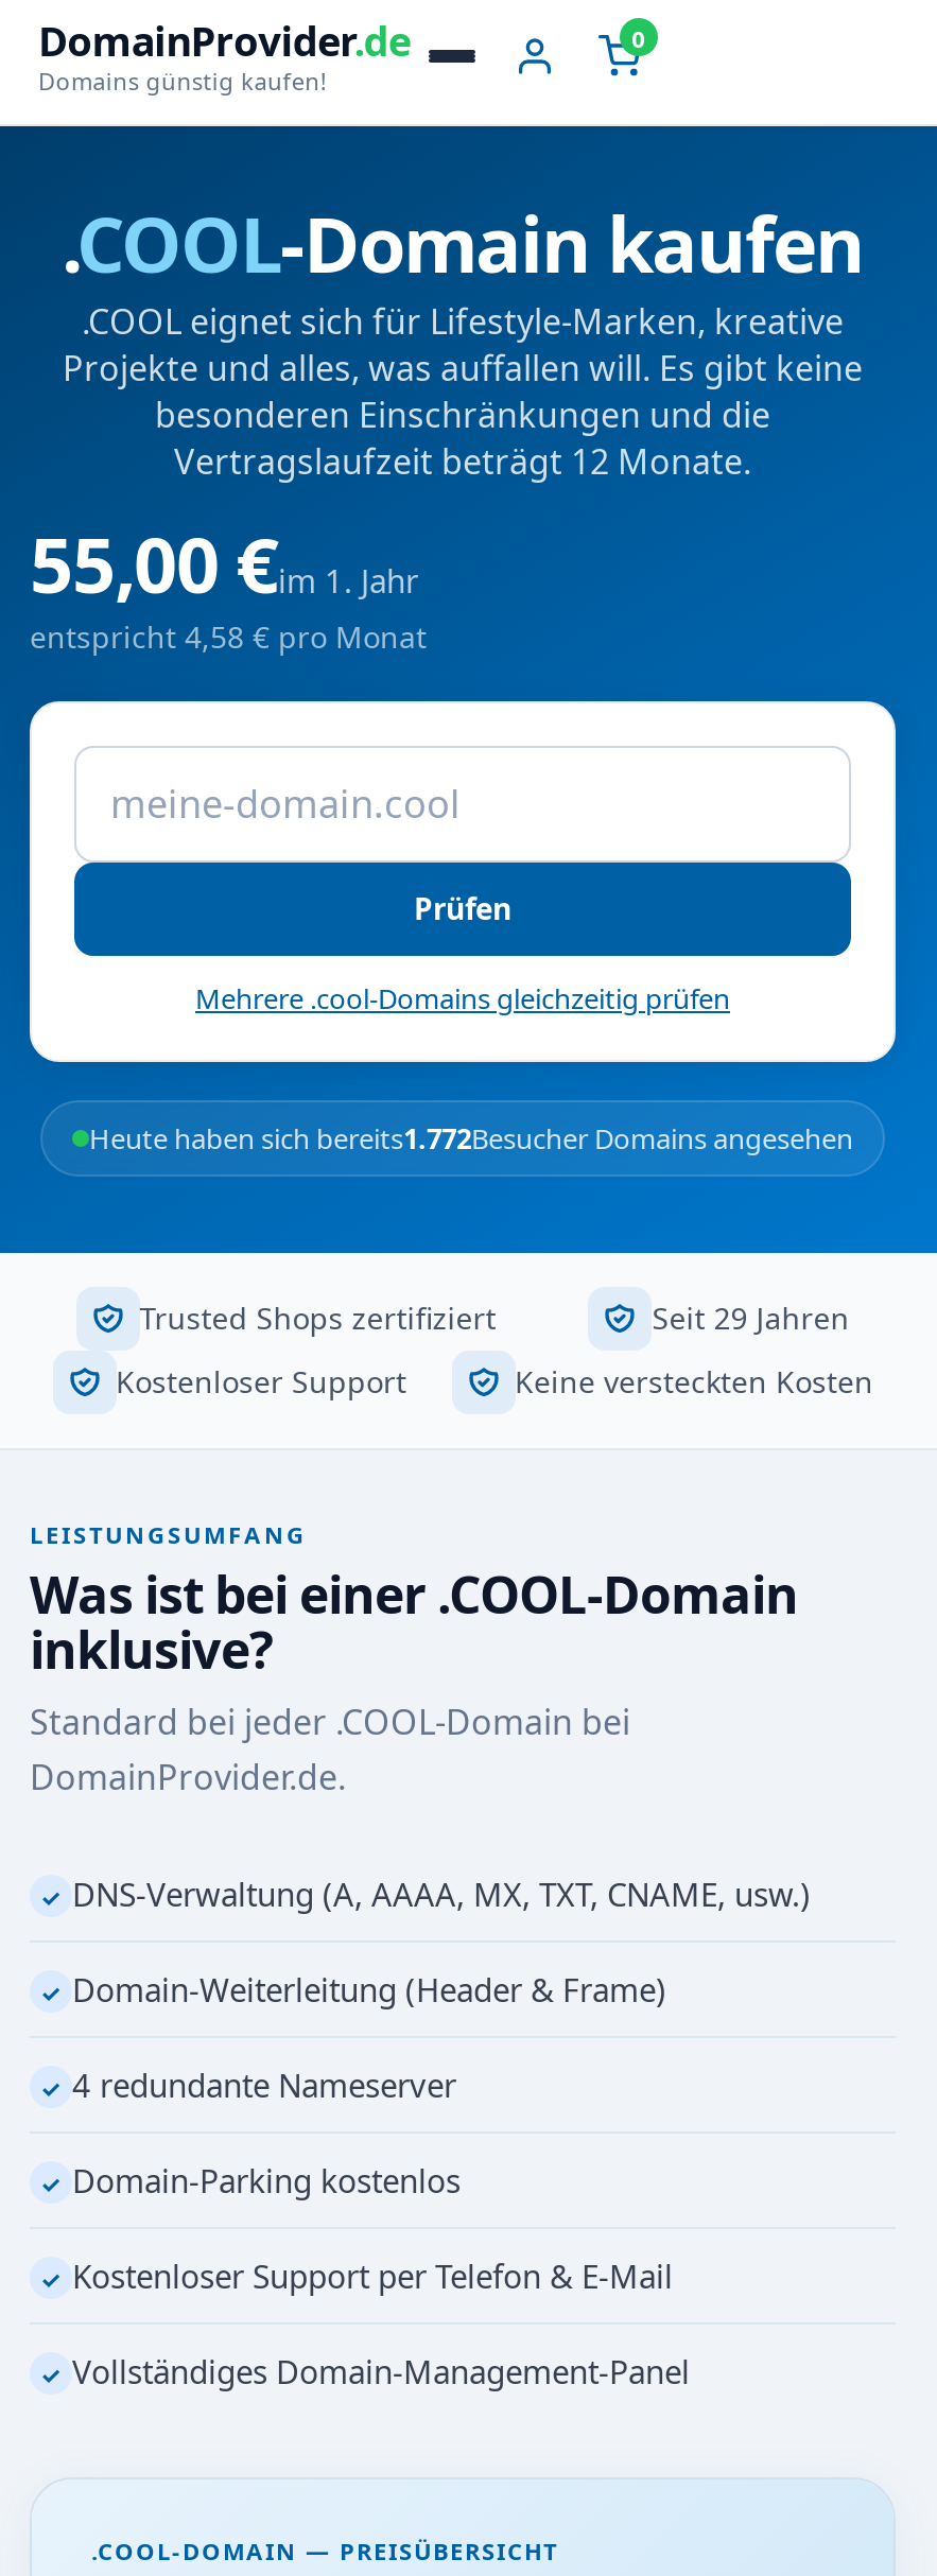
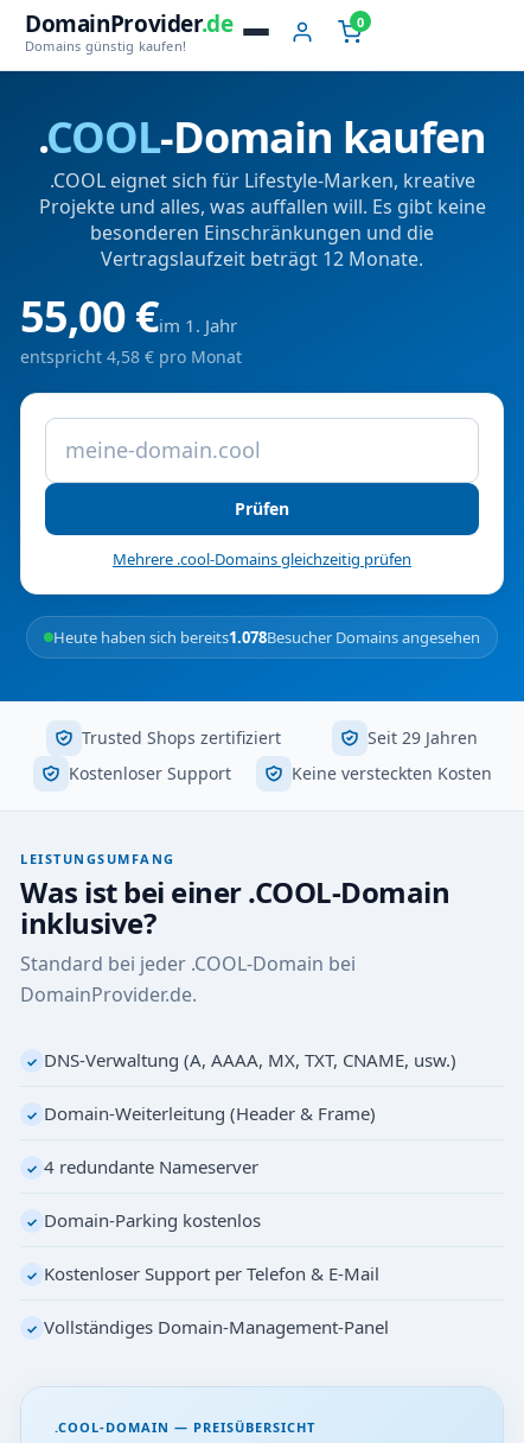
[89,1119,853,1158] Heute haben sich bereits1.772Besucher Domains angesehen -> [53,627,480,648] Heute haben sich bereits1.078Besucher Domains angesehen

